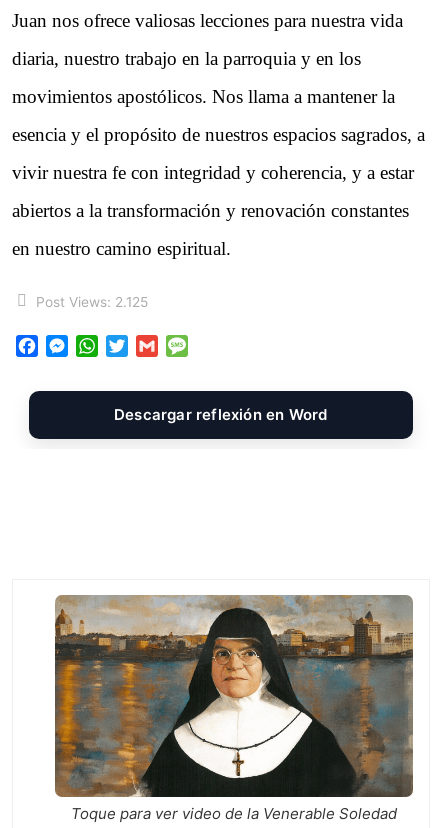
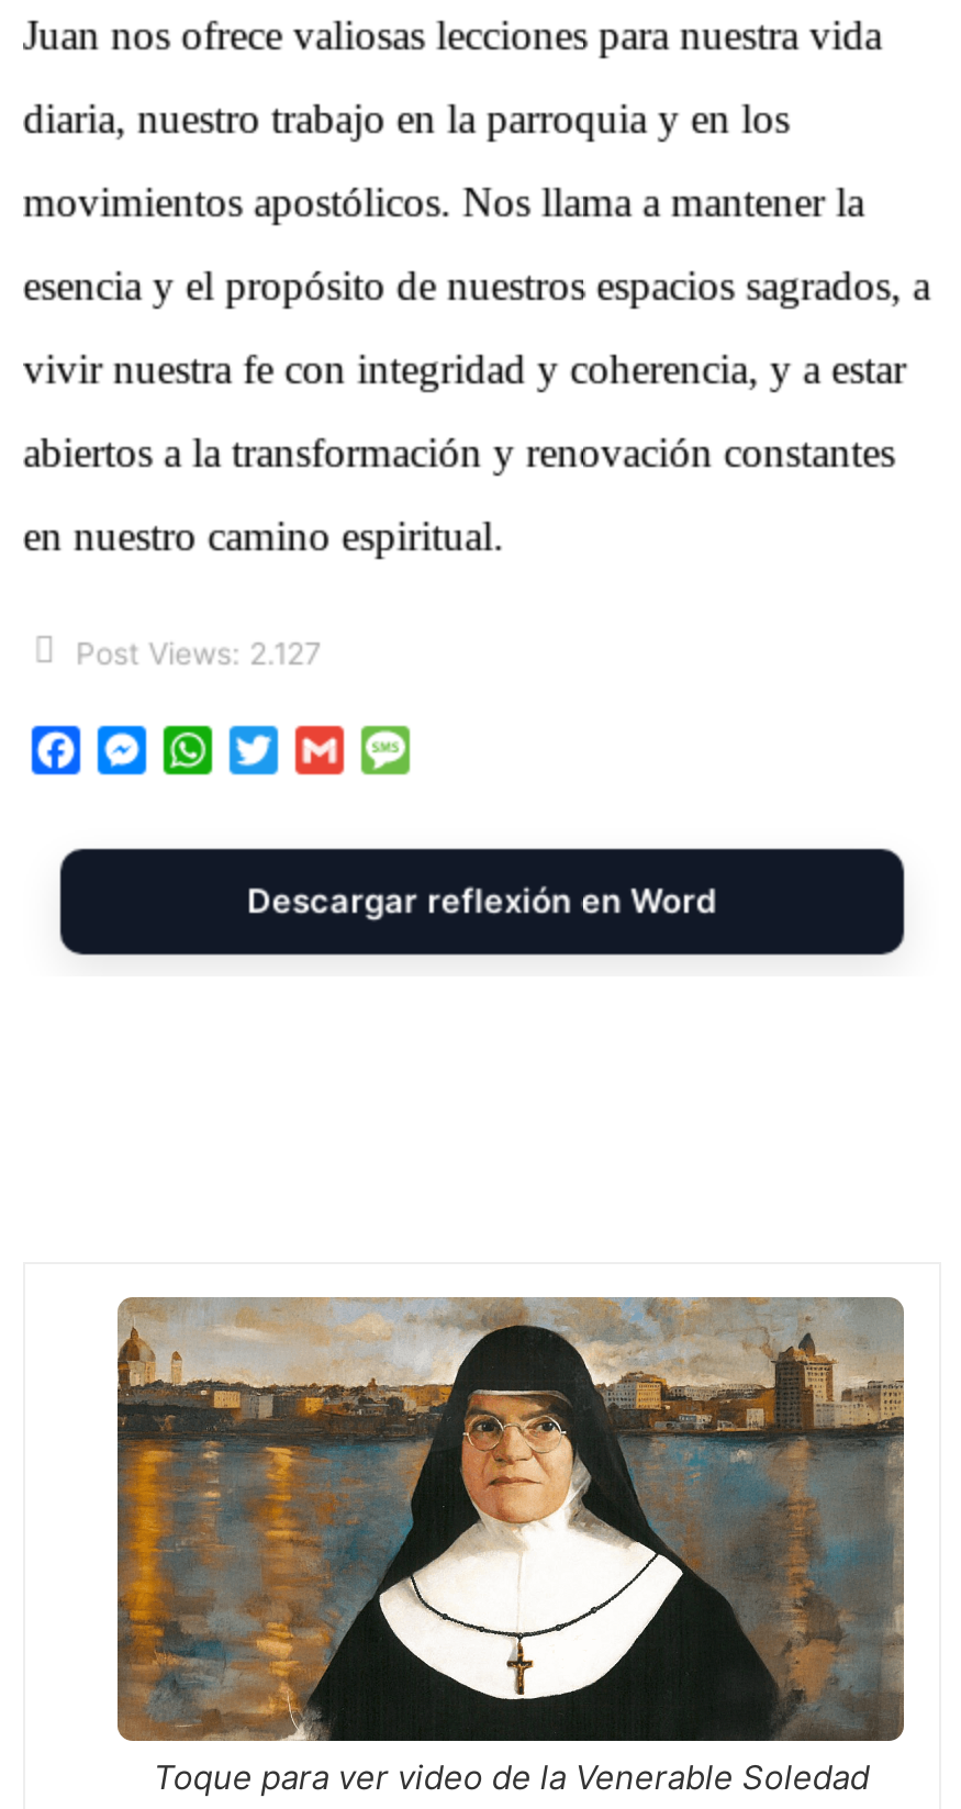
[36,294,148,310] Post Views: 2.125 -> [76,636,322,671] Post Views: 2.127

